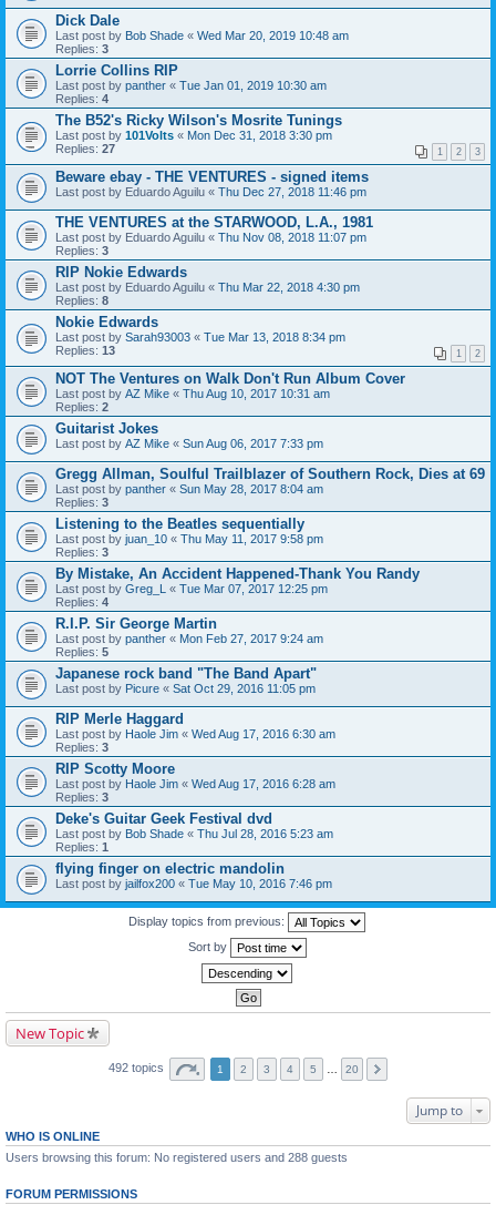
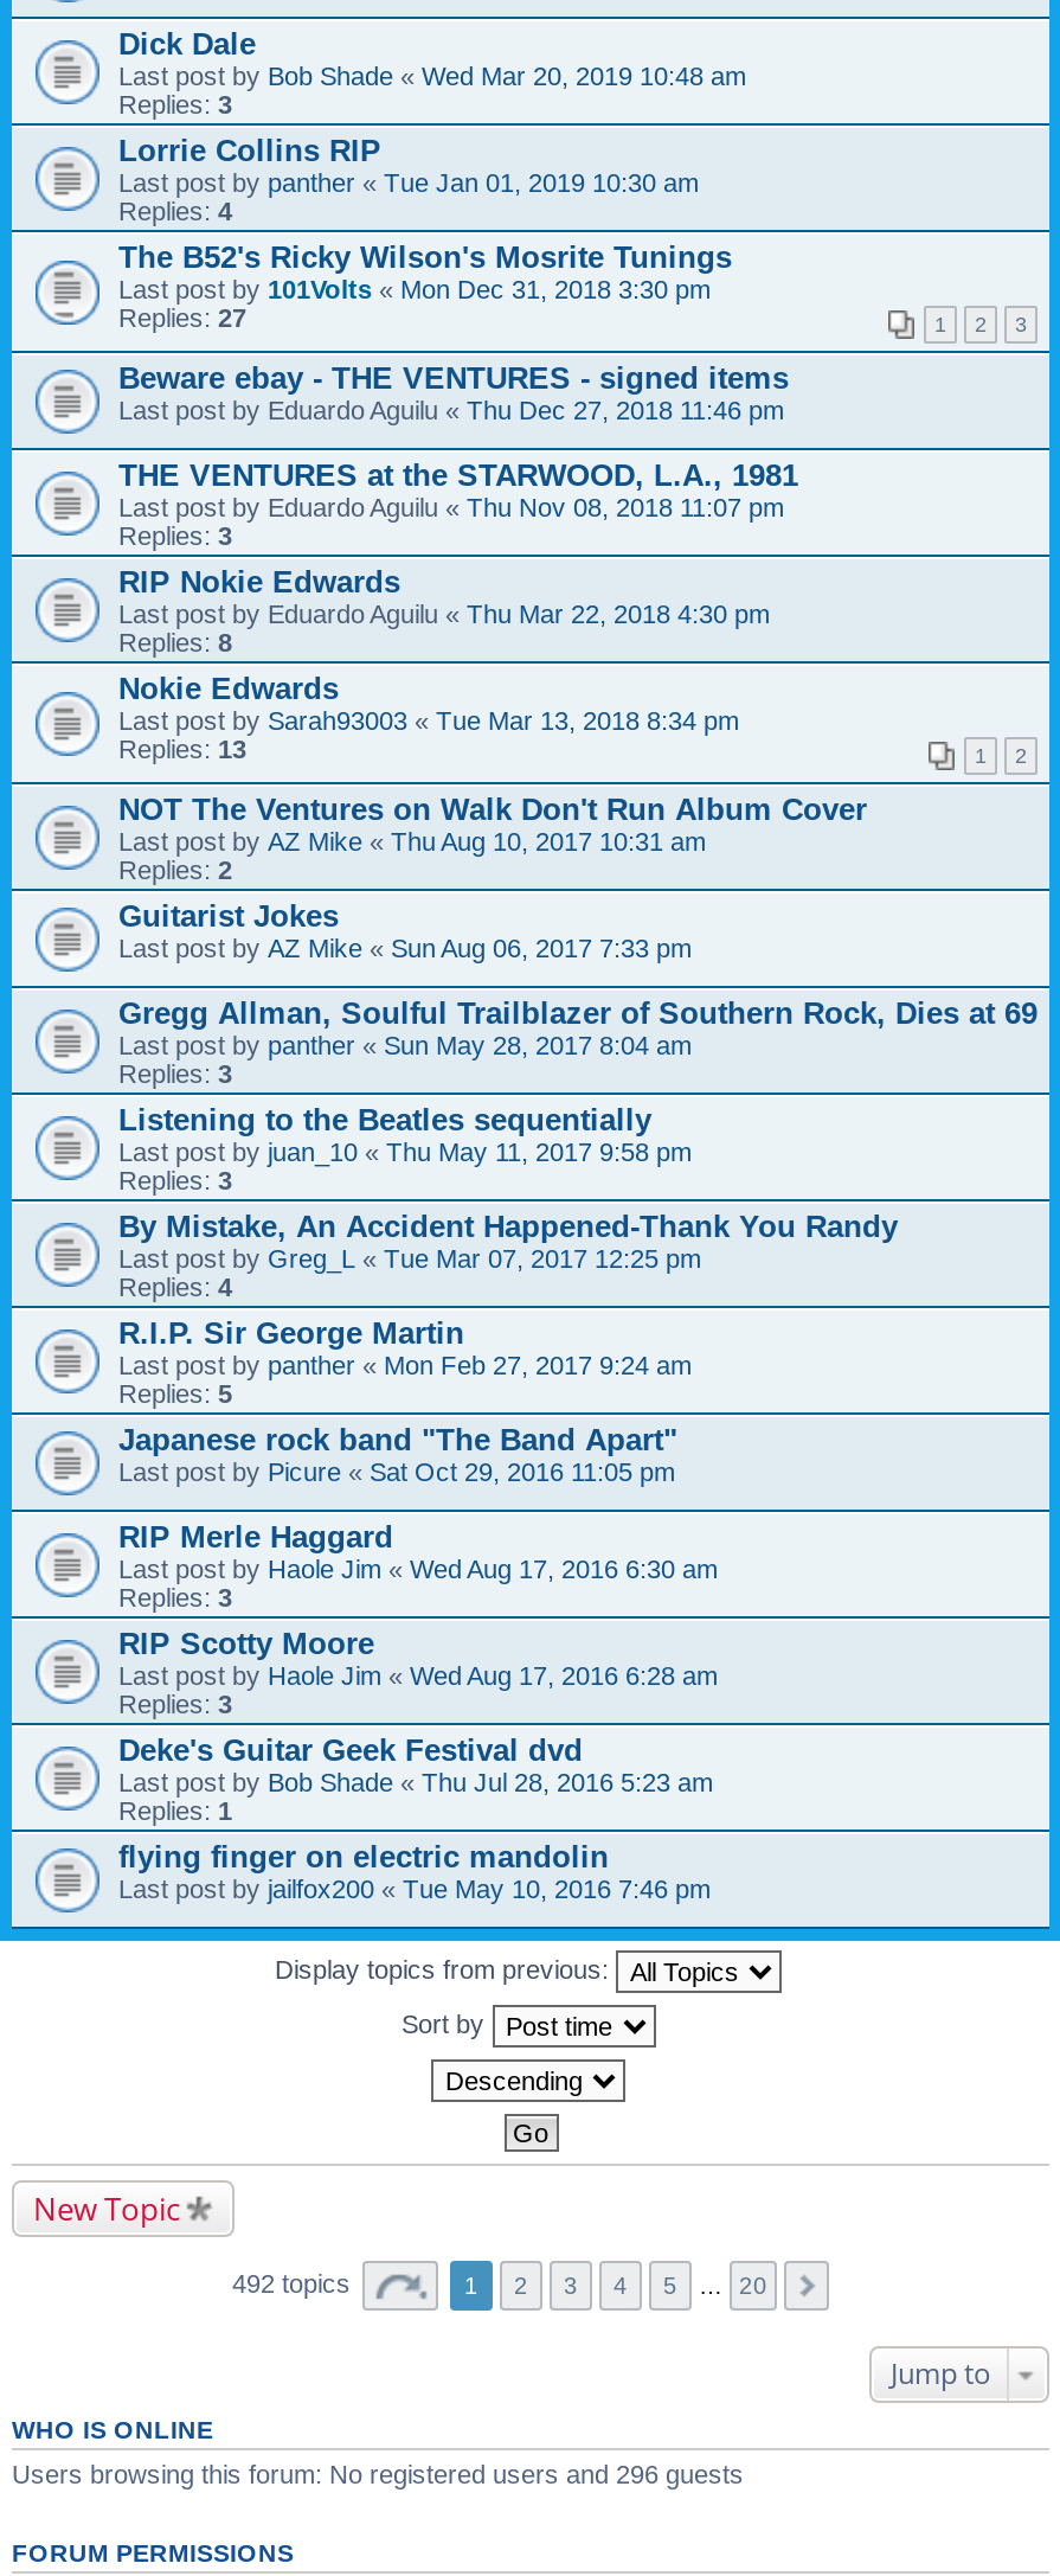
[6,1151,348,1164] Users browsing this forum: No registered users and 288 guests -> [12,2460,744,2488] Users browsing this forum: No registered users and 296 guests

